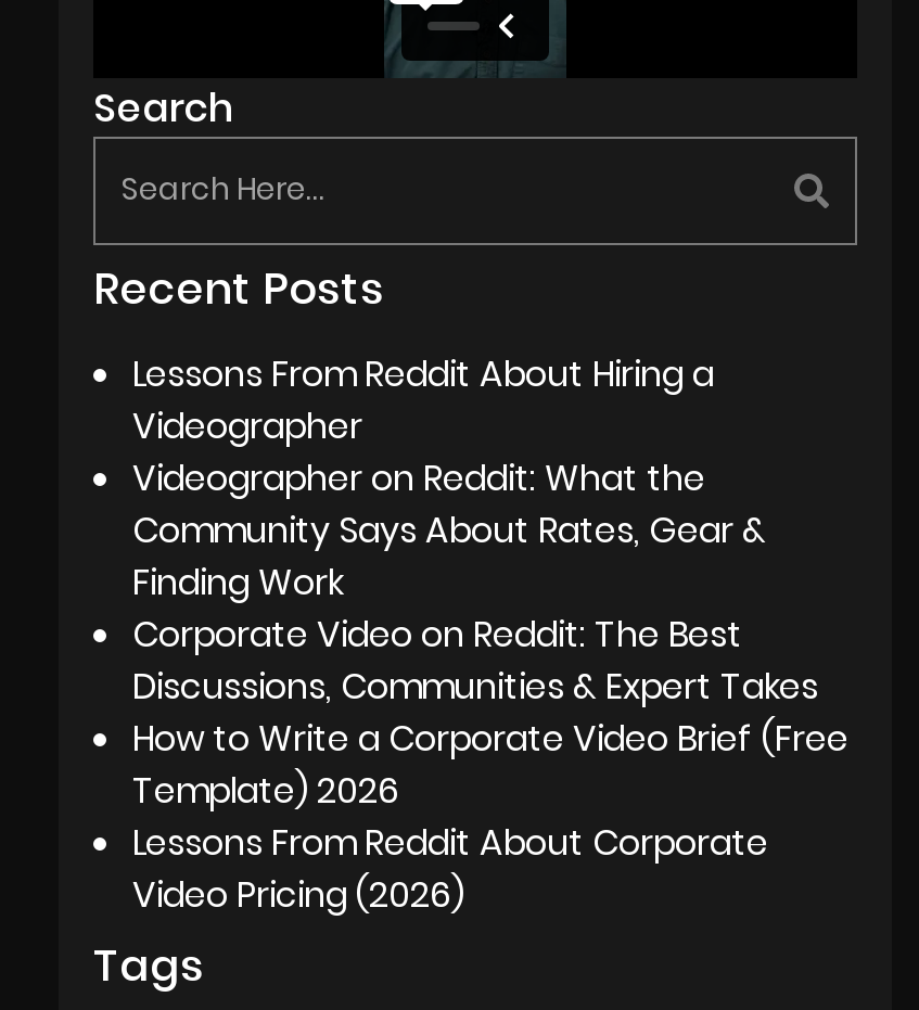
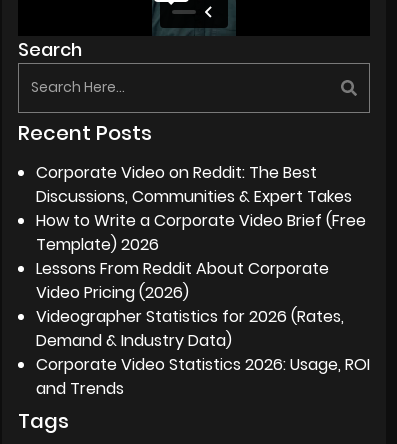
[132,349,766,607] Lessons From Reddit About Hiring a | Videographer | Videographer on Reddit: What the | Community Says About Rates, Gear & | Finding Work -> none
moved [132,609,848,920] -> [36,161,366,304]: Corporate Video on Reddit: The Best | Discussions, Communities & Expert Takes | How to Write a Corporate Video Brief (Free | Template) 2026 | Lessons From Reddit About Corporate | Video Pricing (2026)
none -> [36,305,370,400] Videographer Statistics for 2026 (Rates, | Demand & Industry Data) | Corporate Video Statistics 2026: Usage, ROI | and Trends

